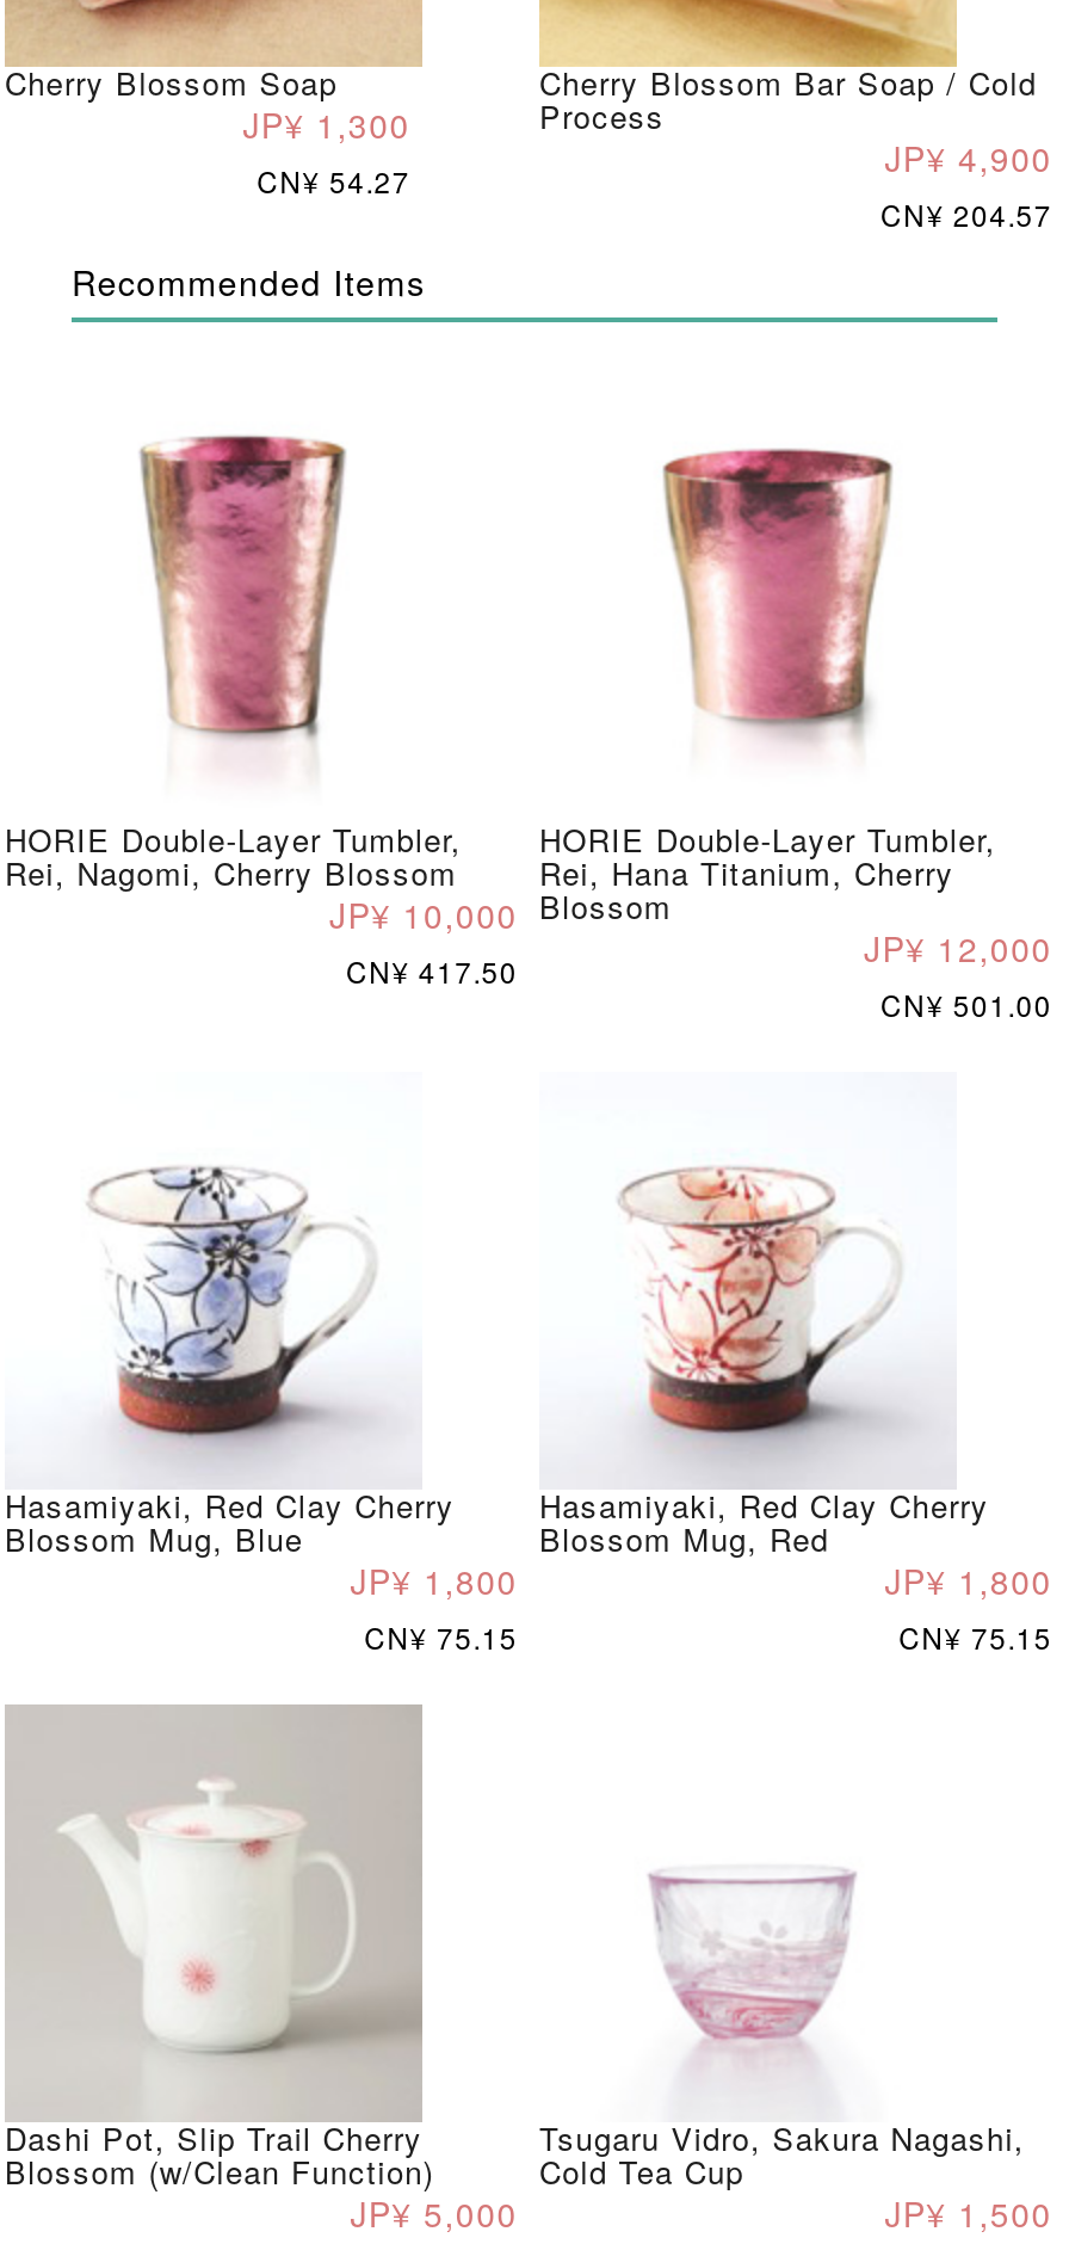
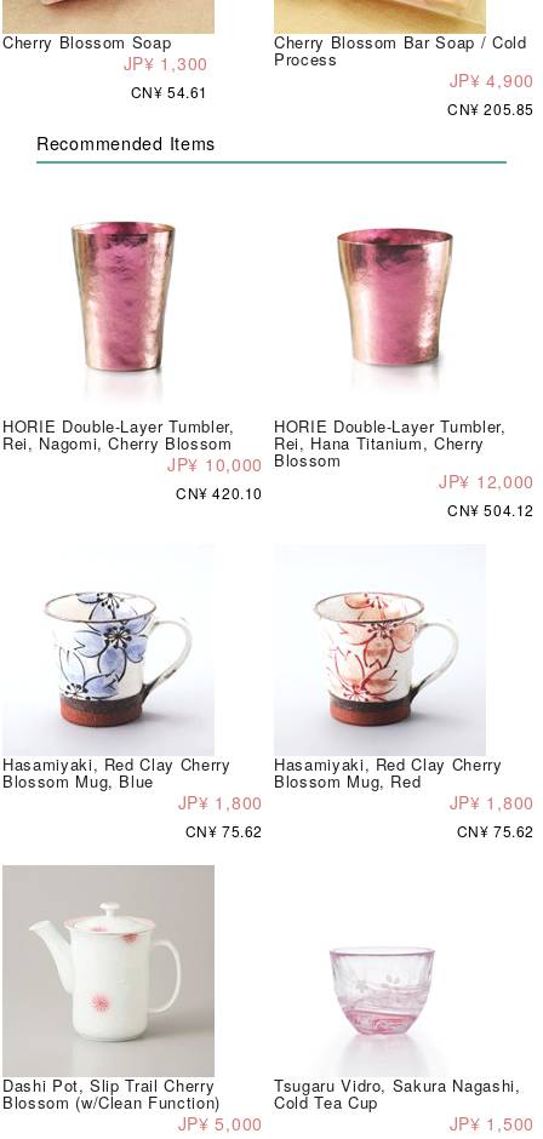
[257,159,410,200] CN¥ 54.27 -> [130,81,208,101] CN¥ 54.61
[880,193,1052,233] CN¥ 204.57 -> [447,98,535,118] CN¥ 205.85
[346,949,518,990] CN¥ 417.50 -> [176,482,263,502] CN¥ 420.10
[880,982,1052,1023] CN¥ 501.00 -> [447,499,535,519] CN¥ 504.12
[364,1615,518,1656] CN¥ 75.15 -> [185,820,263,840] CN¥ 75.62
[899,1615,1052,1656] CN¥ 75.15 -> [456,820,535,840] CN¥ 75.62

